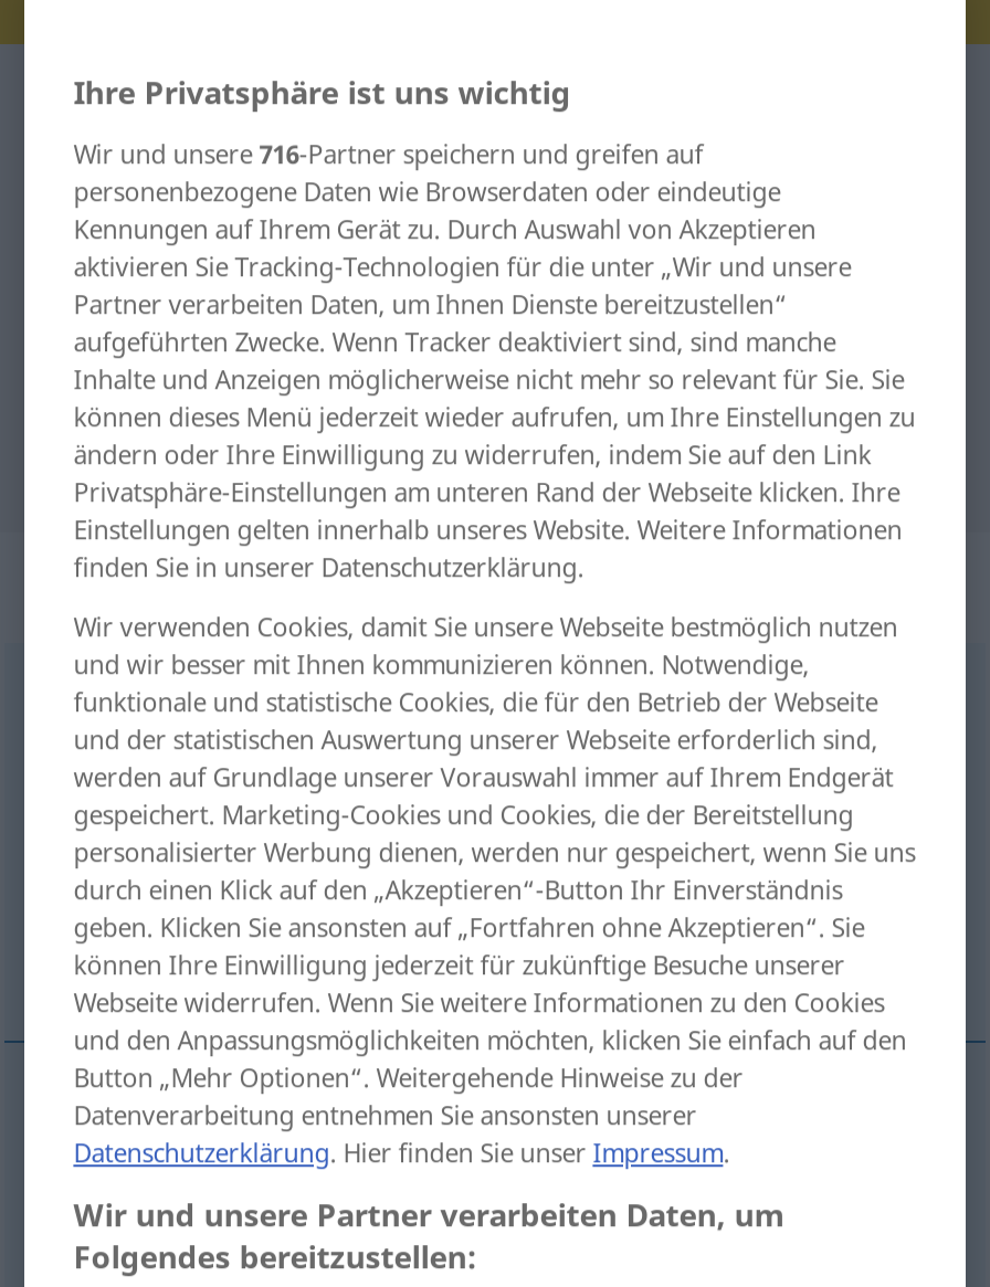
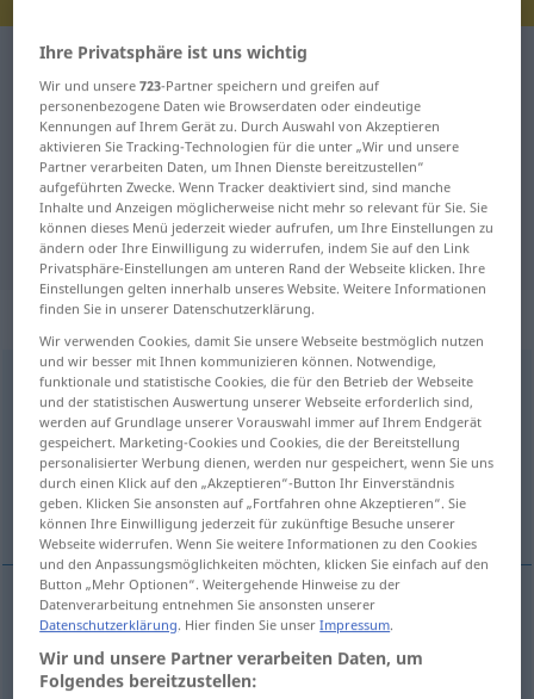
[73,137,703,170] Wir und unsere 716-Partner speichern und greifen auf -> [40,76,379,94] Wir und unsere 723-Partner speichern und greifen auf

